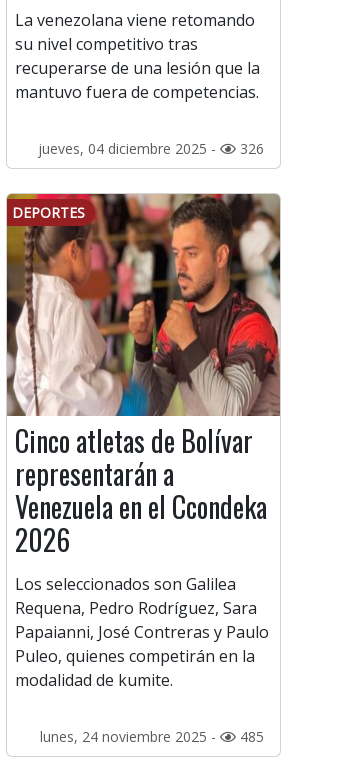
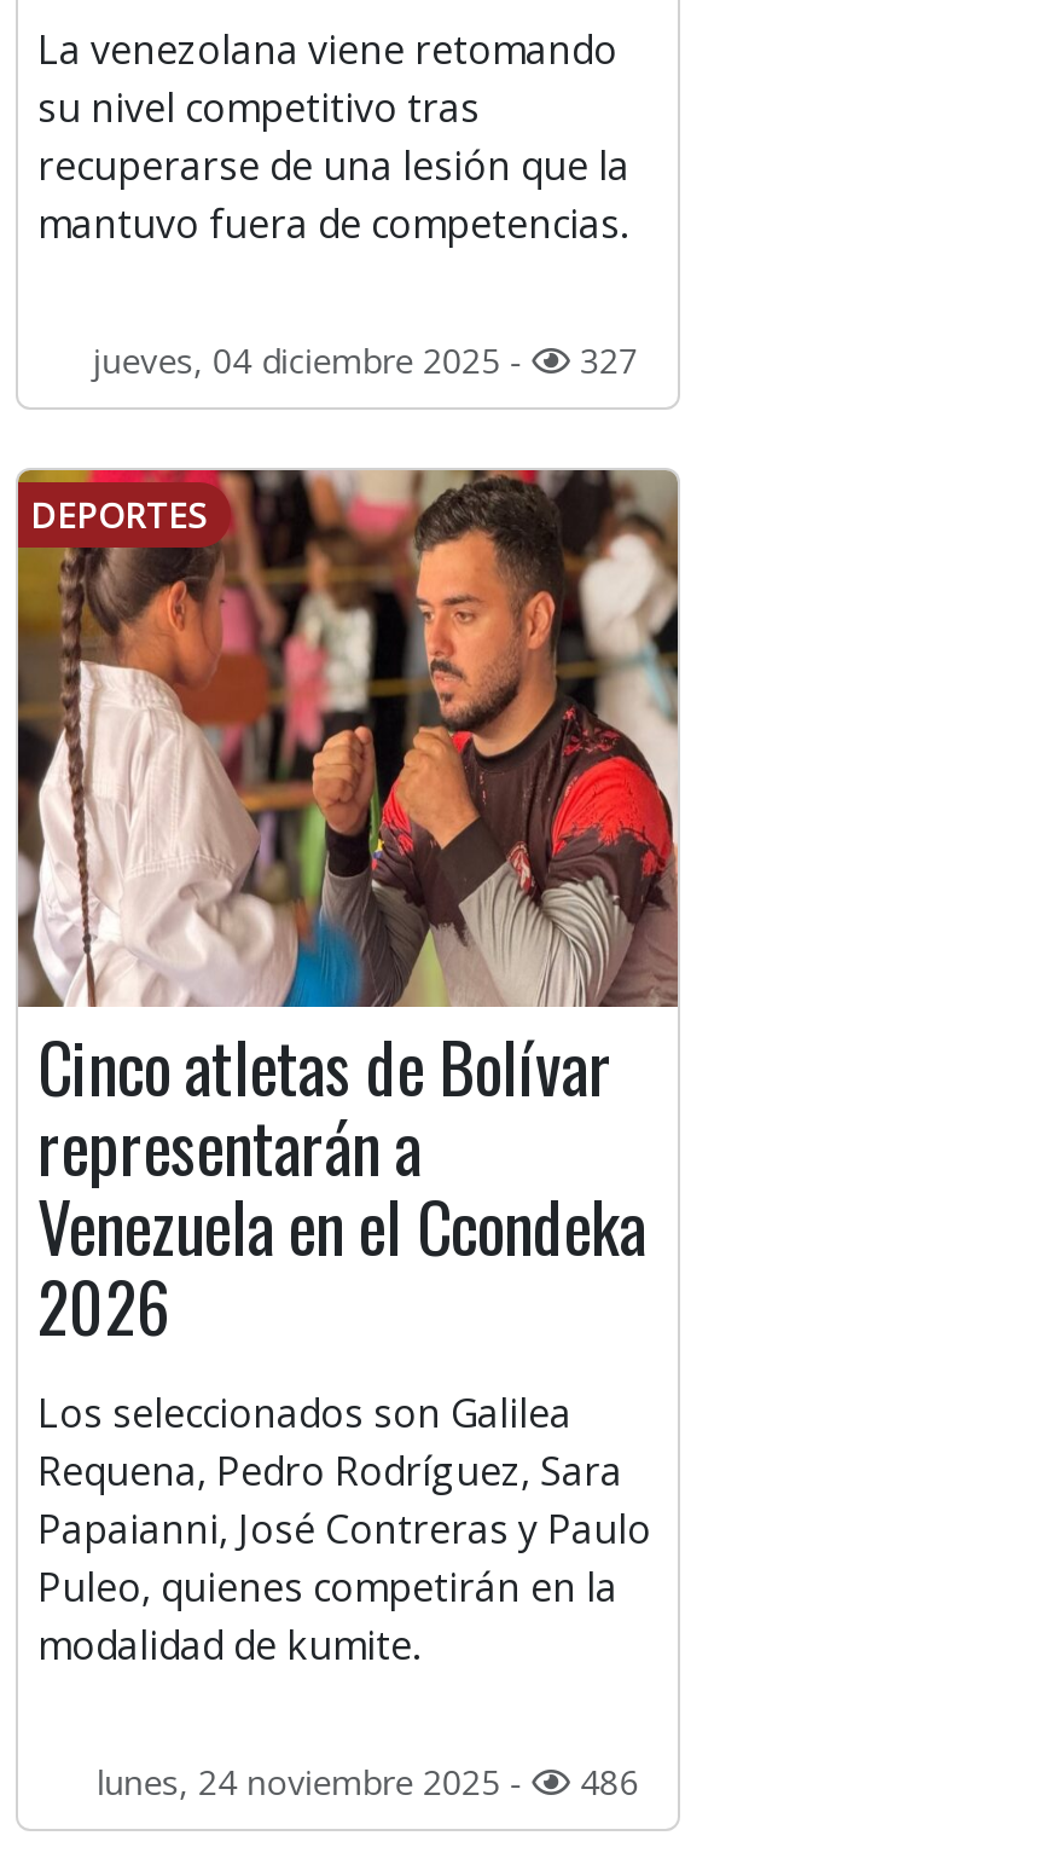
[38,139,264,158] jueves, 04 diciembre 2025 - 326 -> [92,337,638,383] jueves, 04 diciembre 2025 - 327
[40,727,264,746] lunes, 24 noviembre 2025 - 485 -> [97,1759,638,1805] lunes, 24 noviembre 2025 - 486

